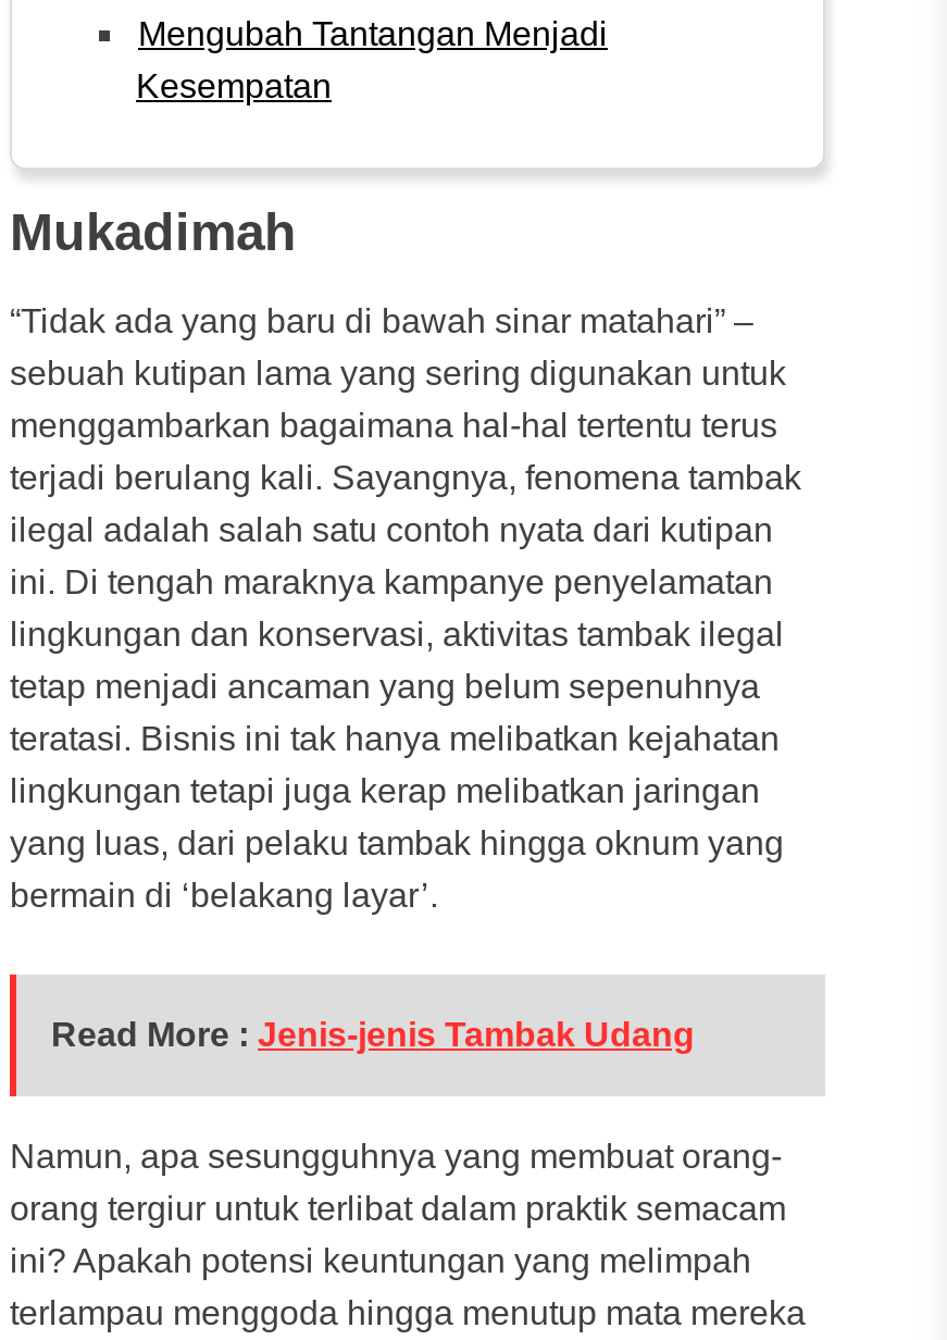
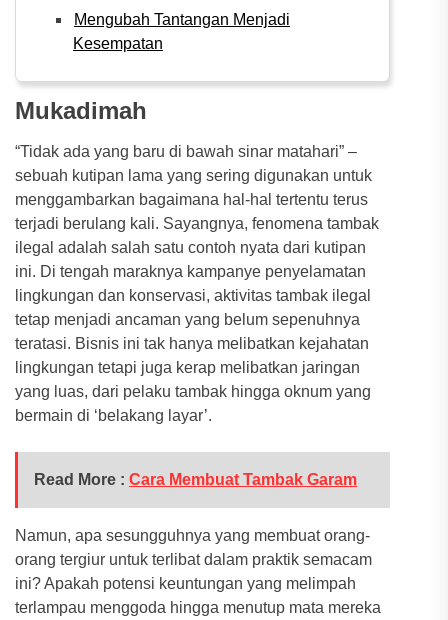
[51,1016,695,1053] Read More : Jenis-jenis Tambak Udang -> [34,471,357,488] Read More : Cara Membuat Tambak Garam

